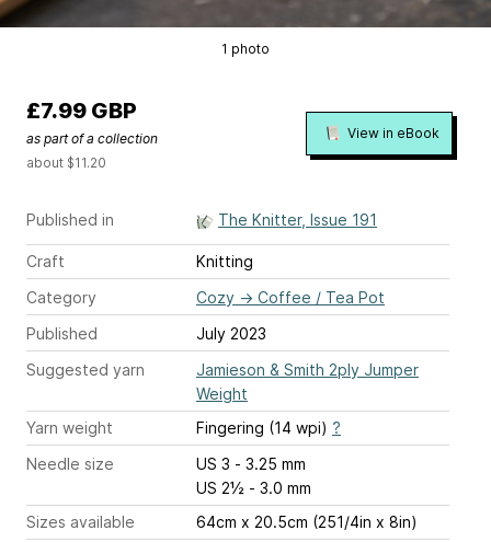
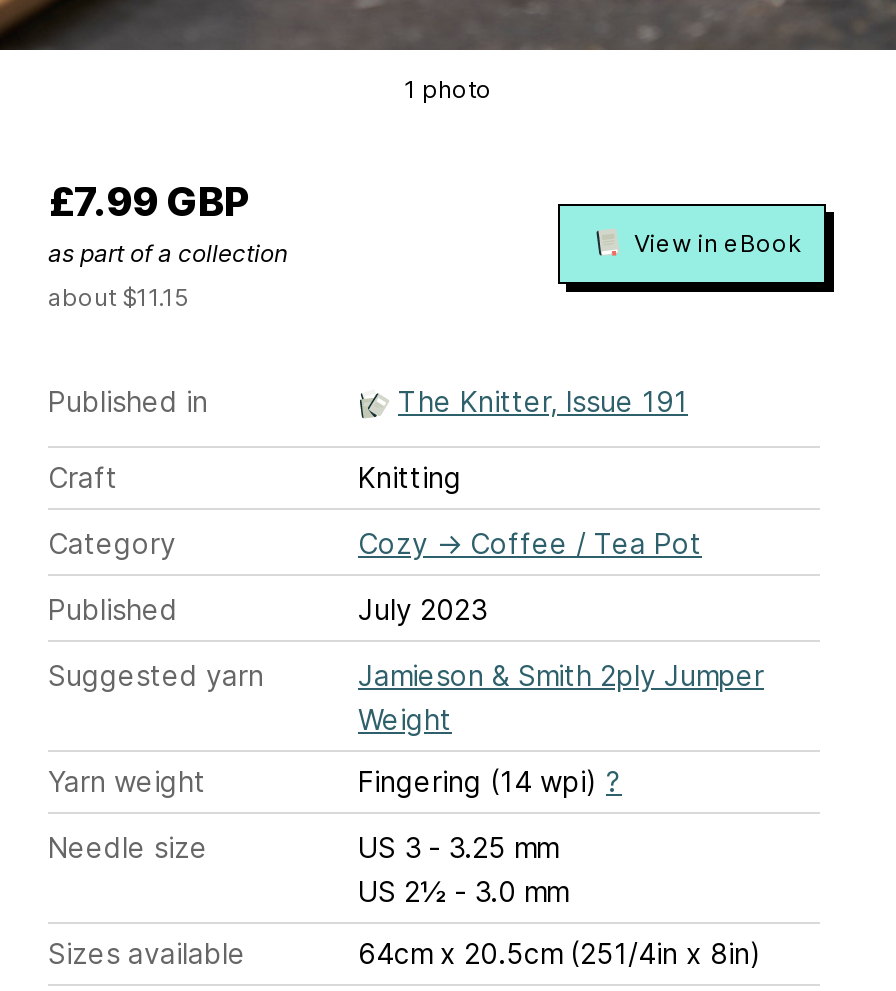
[26,154,106,171] about $11.20 -> [48,282,188,312] about $11.15

